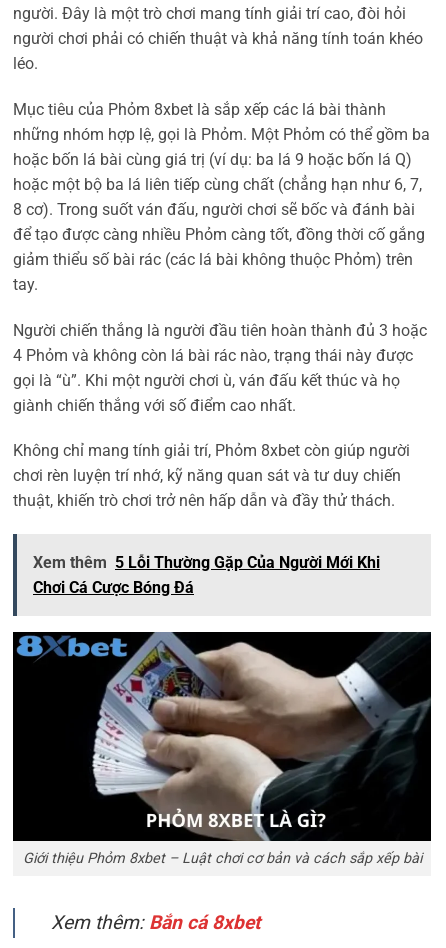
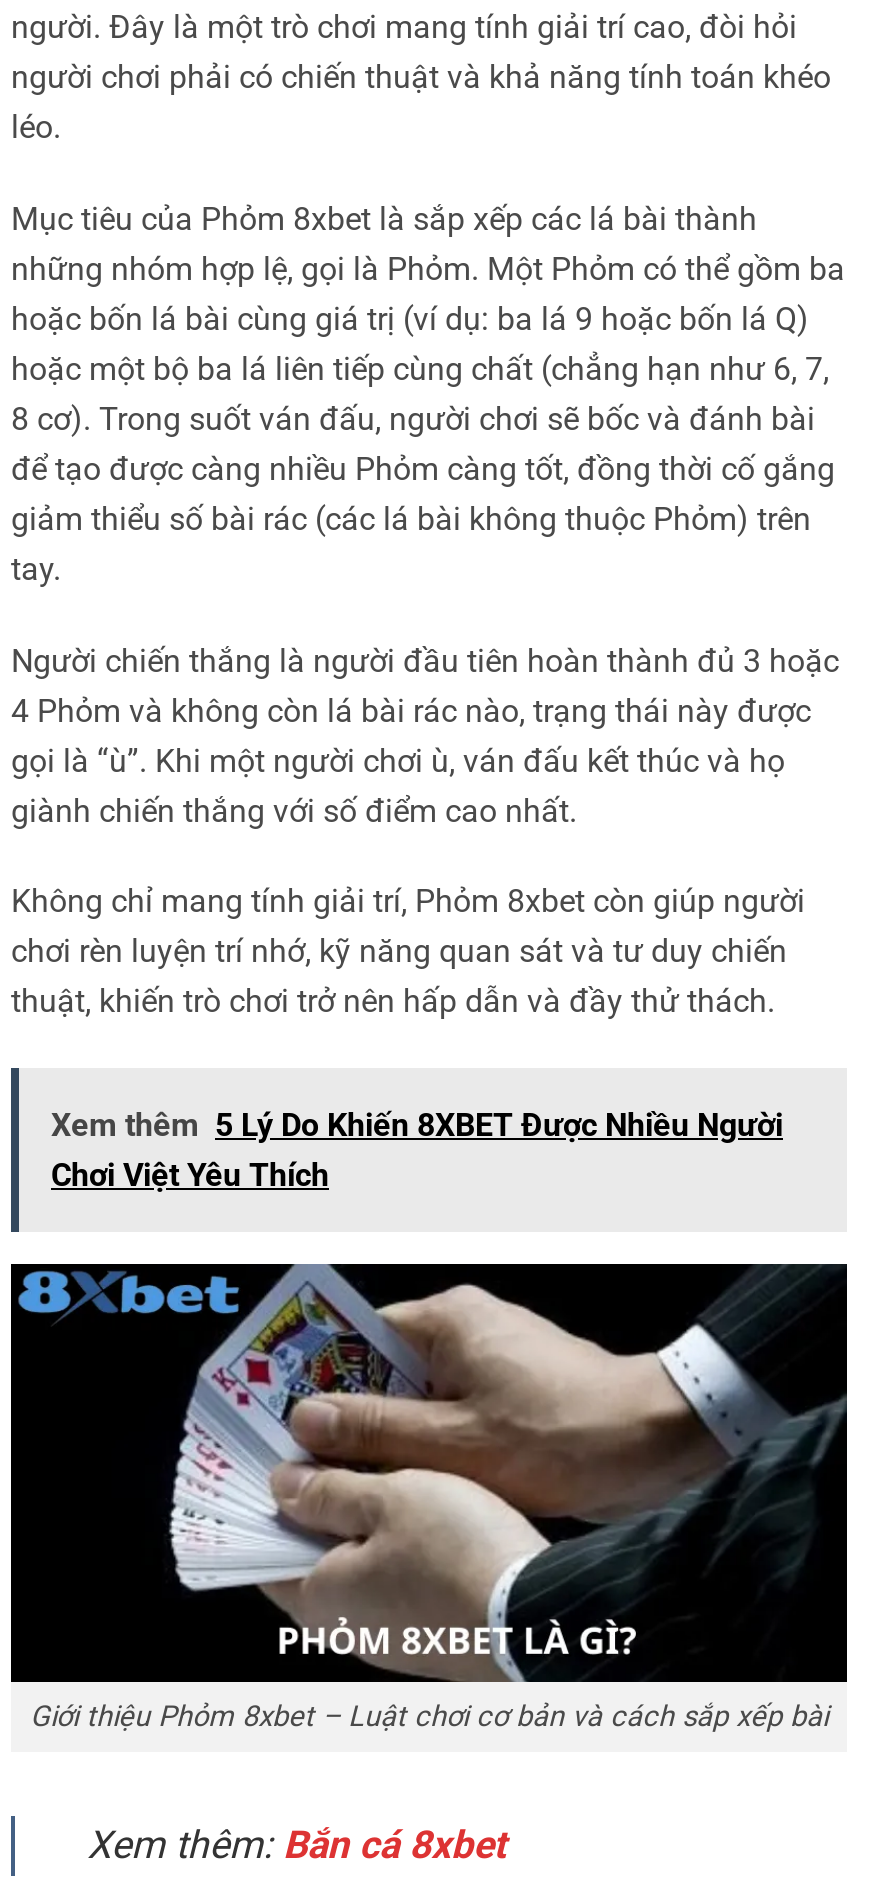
[33,553,380,597] Xem thêm 5 Lỗi Thường Gặp Của Người Mới Khi | Chơi Cá Cược Bóng Đá -> [51,1106,783,1194] Xem thêm 5 Lý Do Khiến 8XBET Được Nhiều Người | Chơi Việt Yêu Thích

